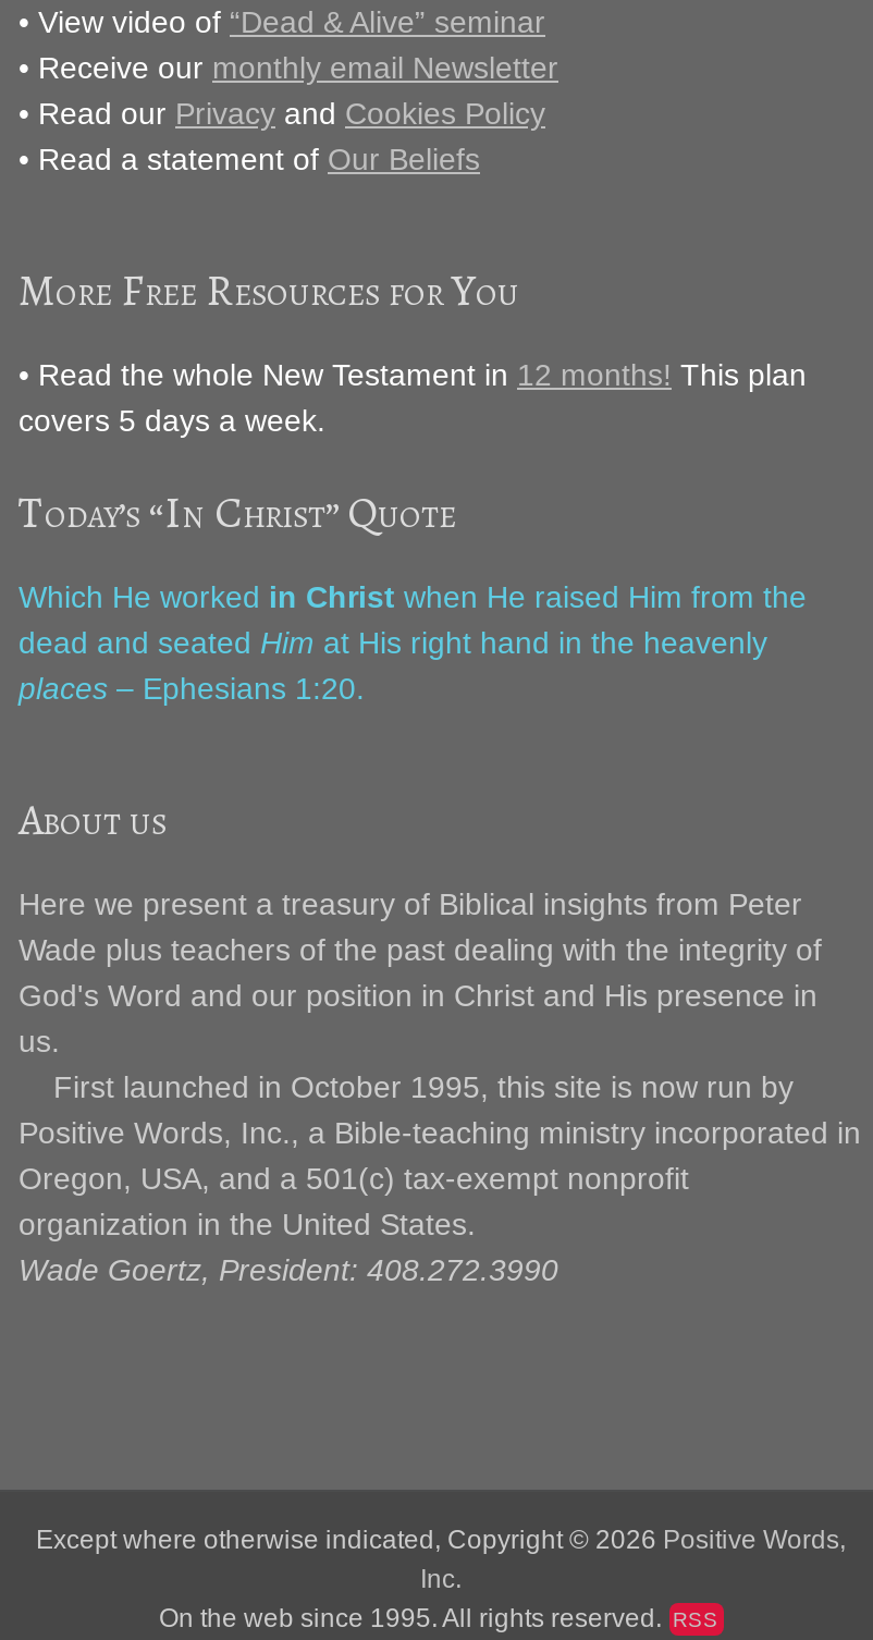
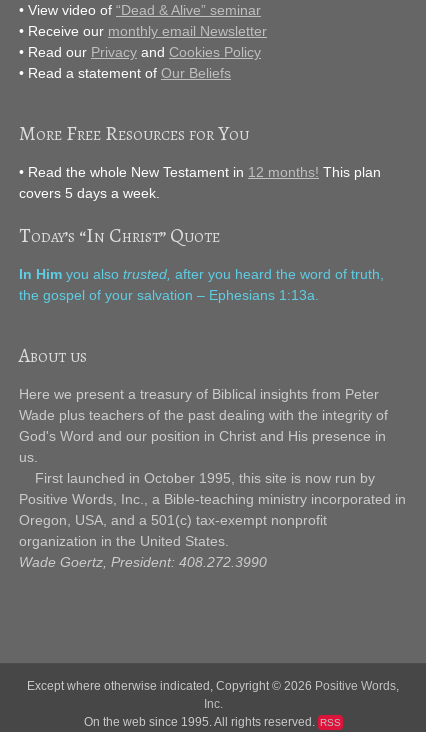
[19,580,807,706] Which He worked in Christ when He raised Him from the | dead and seated Him at His right hand in the heavenly | places – Ephesians 1:20. -> [19,266,384,303] In Him you also trusted, after you heard the word of truth, | the gospel of your salvation – Ephesians 1:13a.

